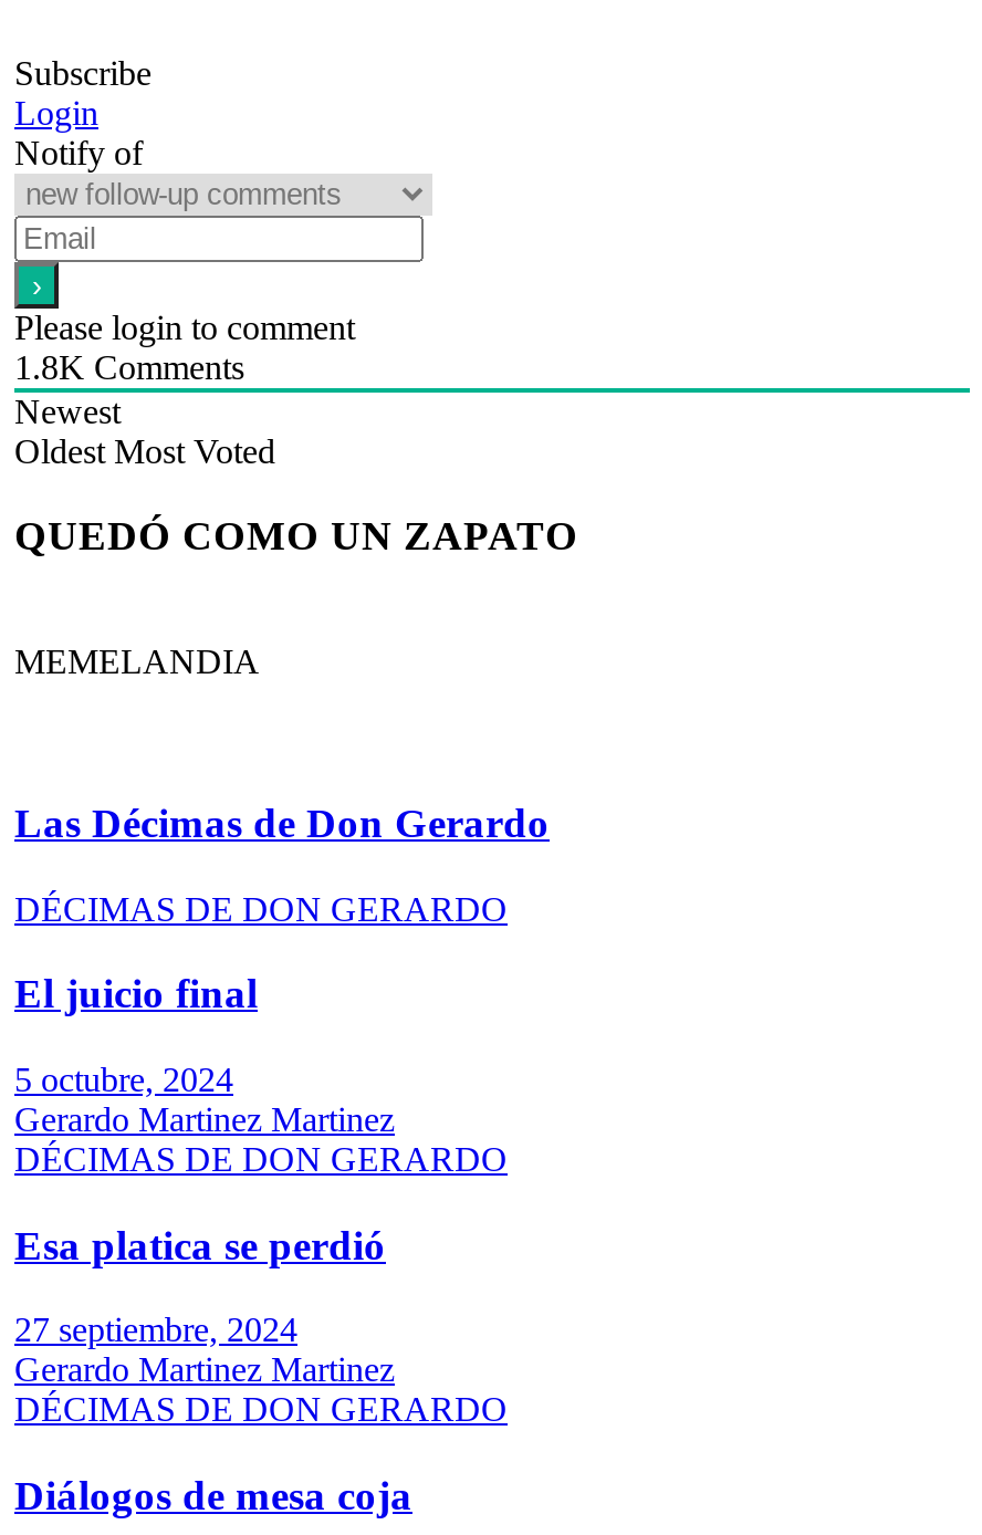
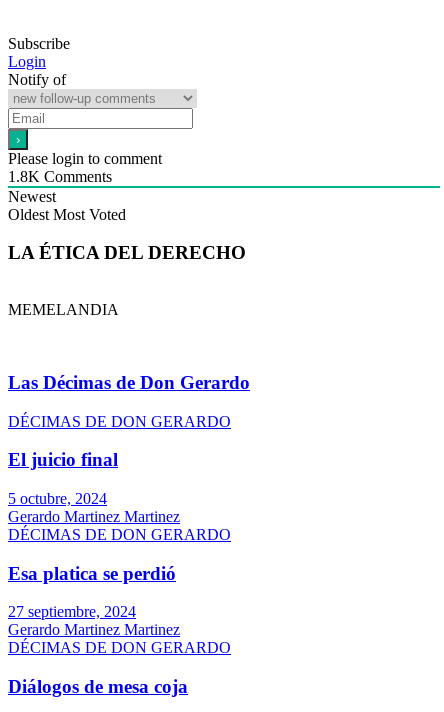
[14,513,578,559] QUEDÓ COMO UN ZAPATO -> [8,242,246,263] LA ÉTICA DEL DERECHO

